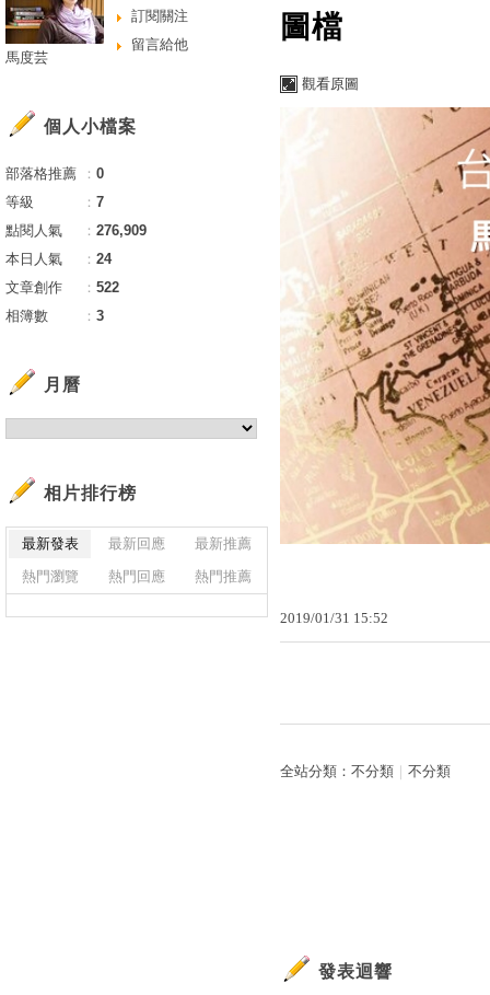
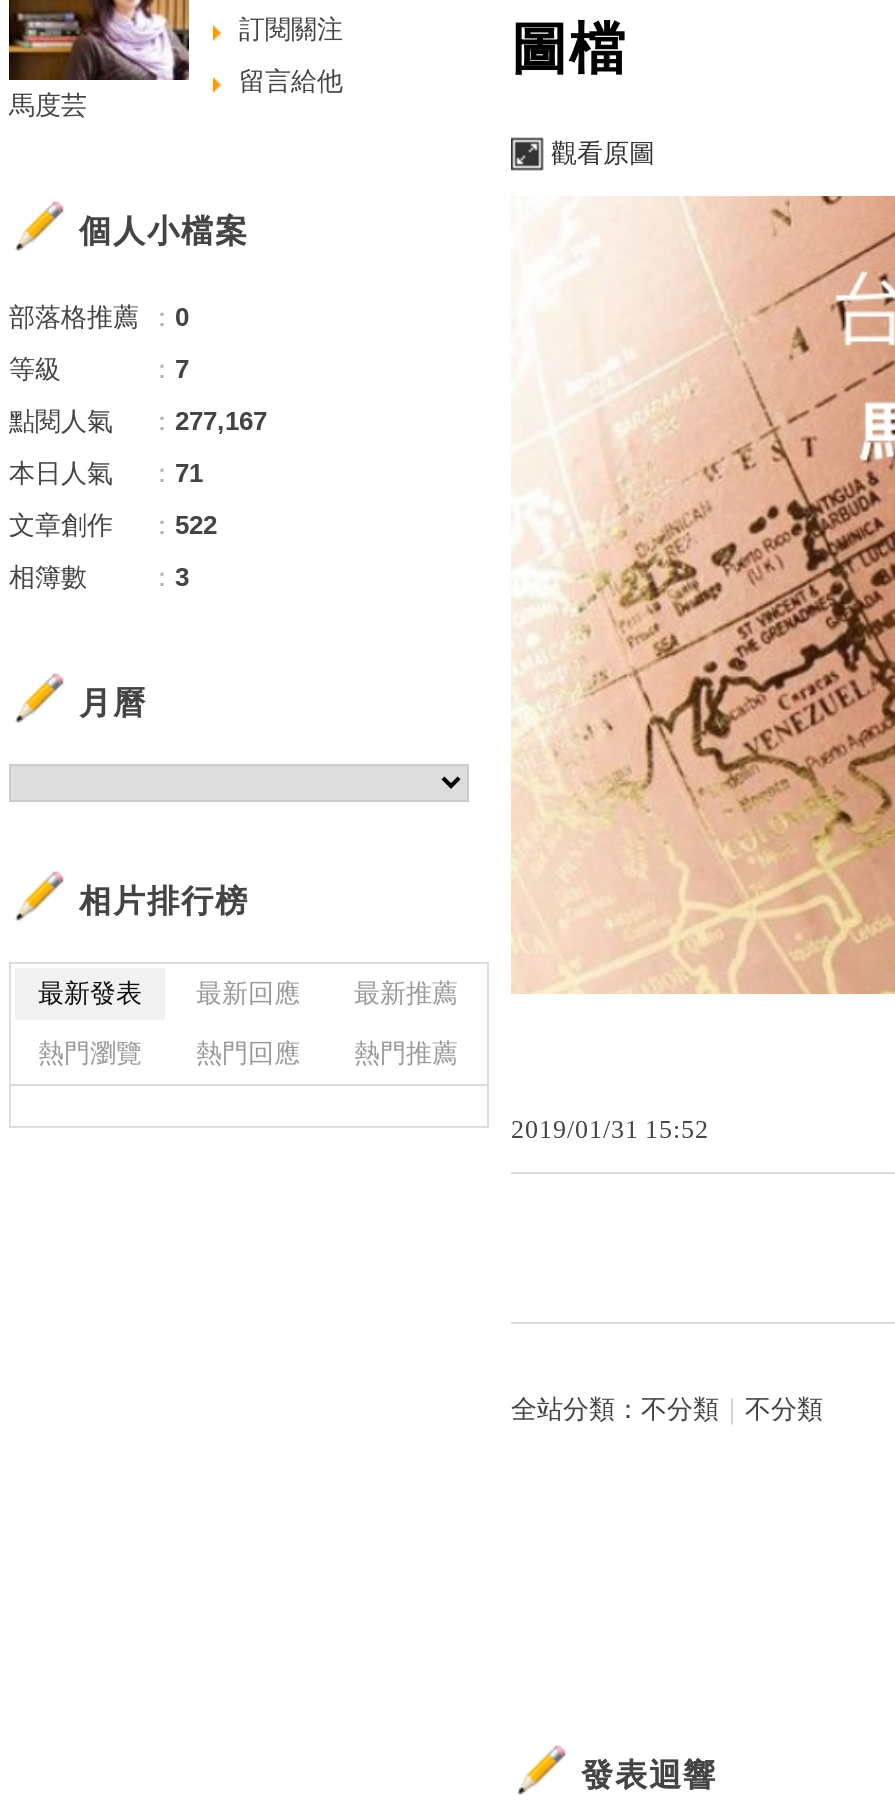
[5,222,147,239] 點閱人氣 ：276,909 -> [9,406,267,436] 點閱人氣 ：277,167
[5,251,112,267] 本日人氣 ：24 -> [9,458,203,488] 本日人氣 ：71

